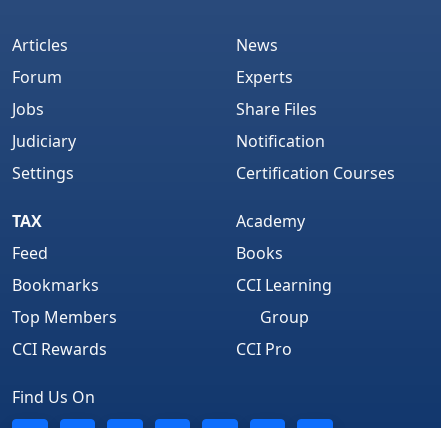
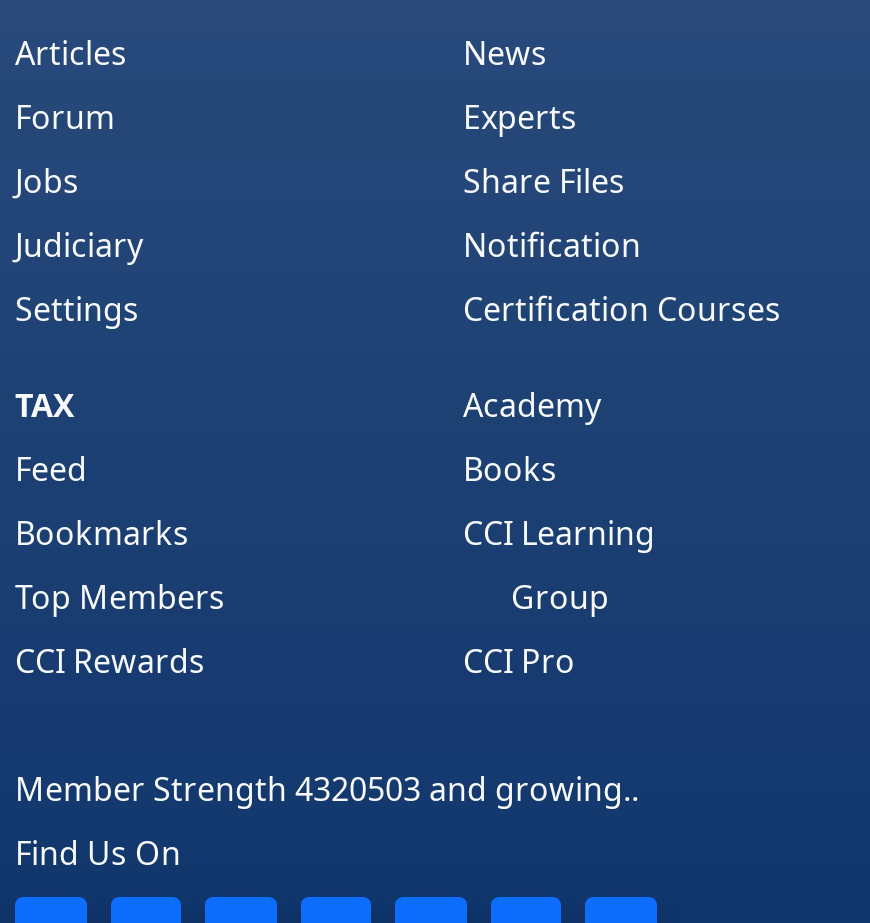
none -> [15,767,639,811] Member Strength 4320503 and growing..

